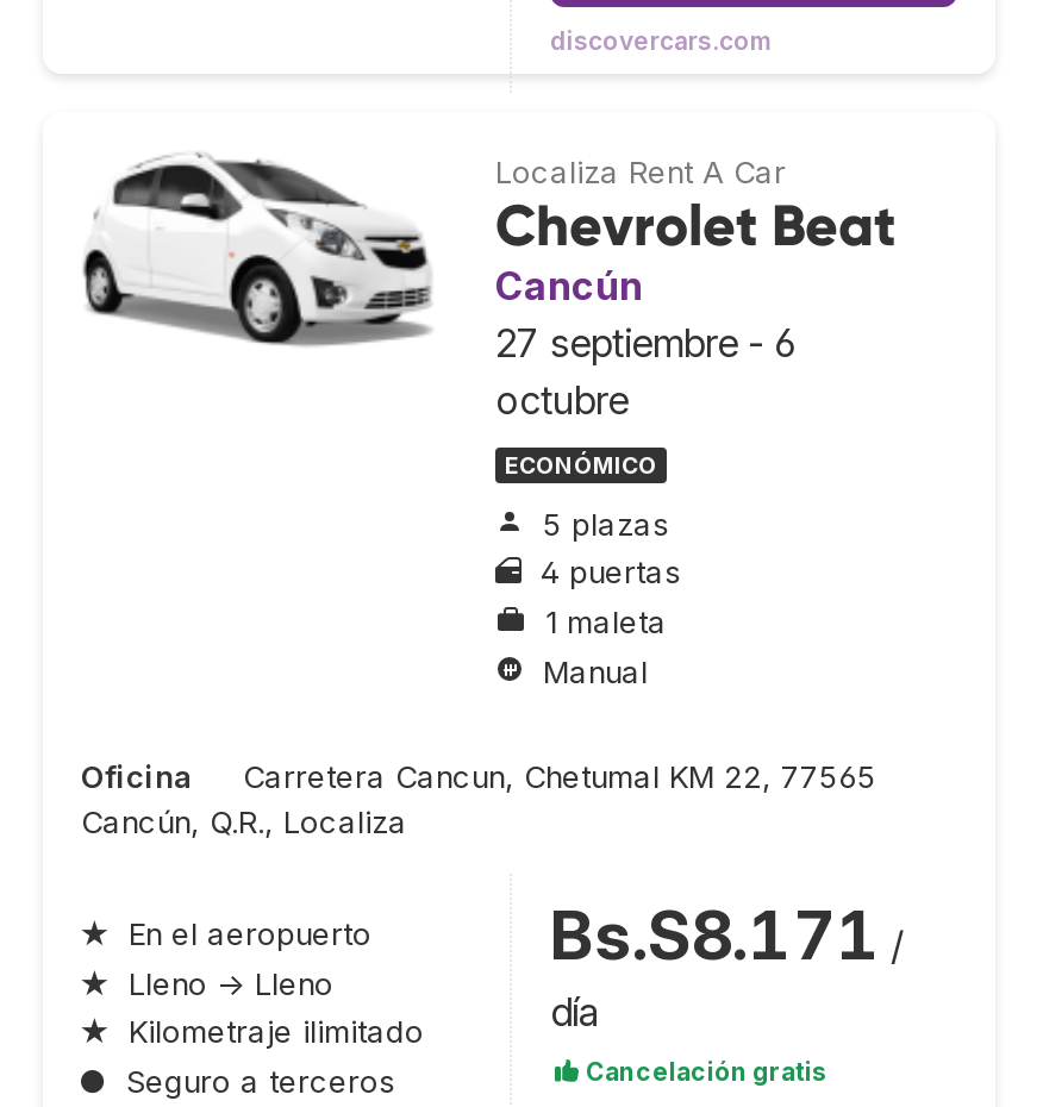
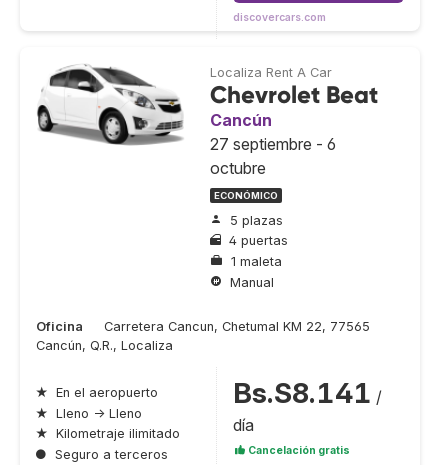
[550,896,905,977] Bs.S8.171 / -> [233,376,382,410] Bs.S8.141 /

